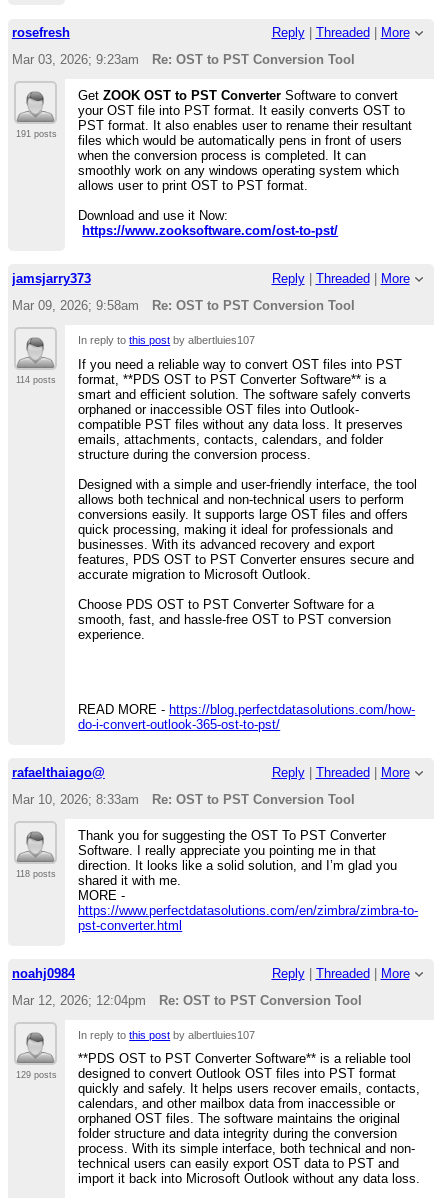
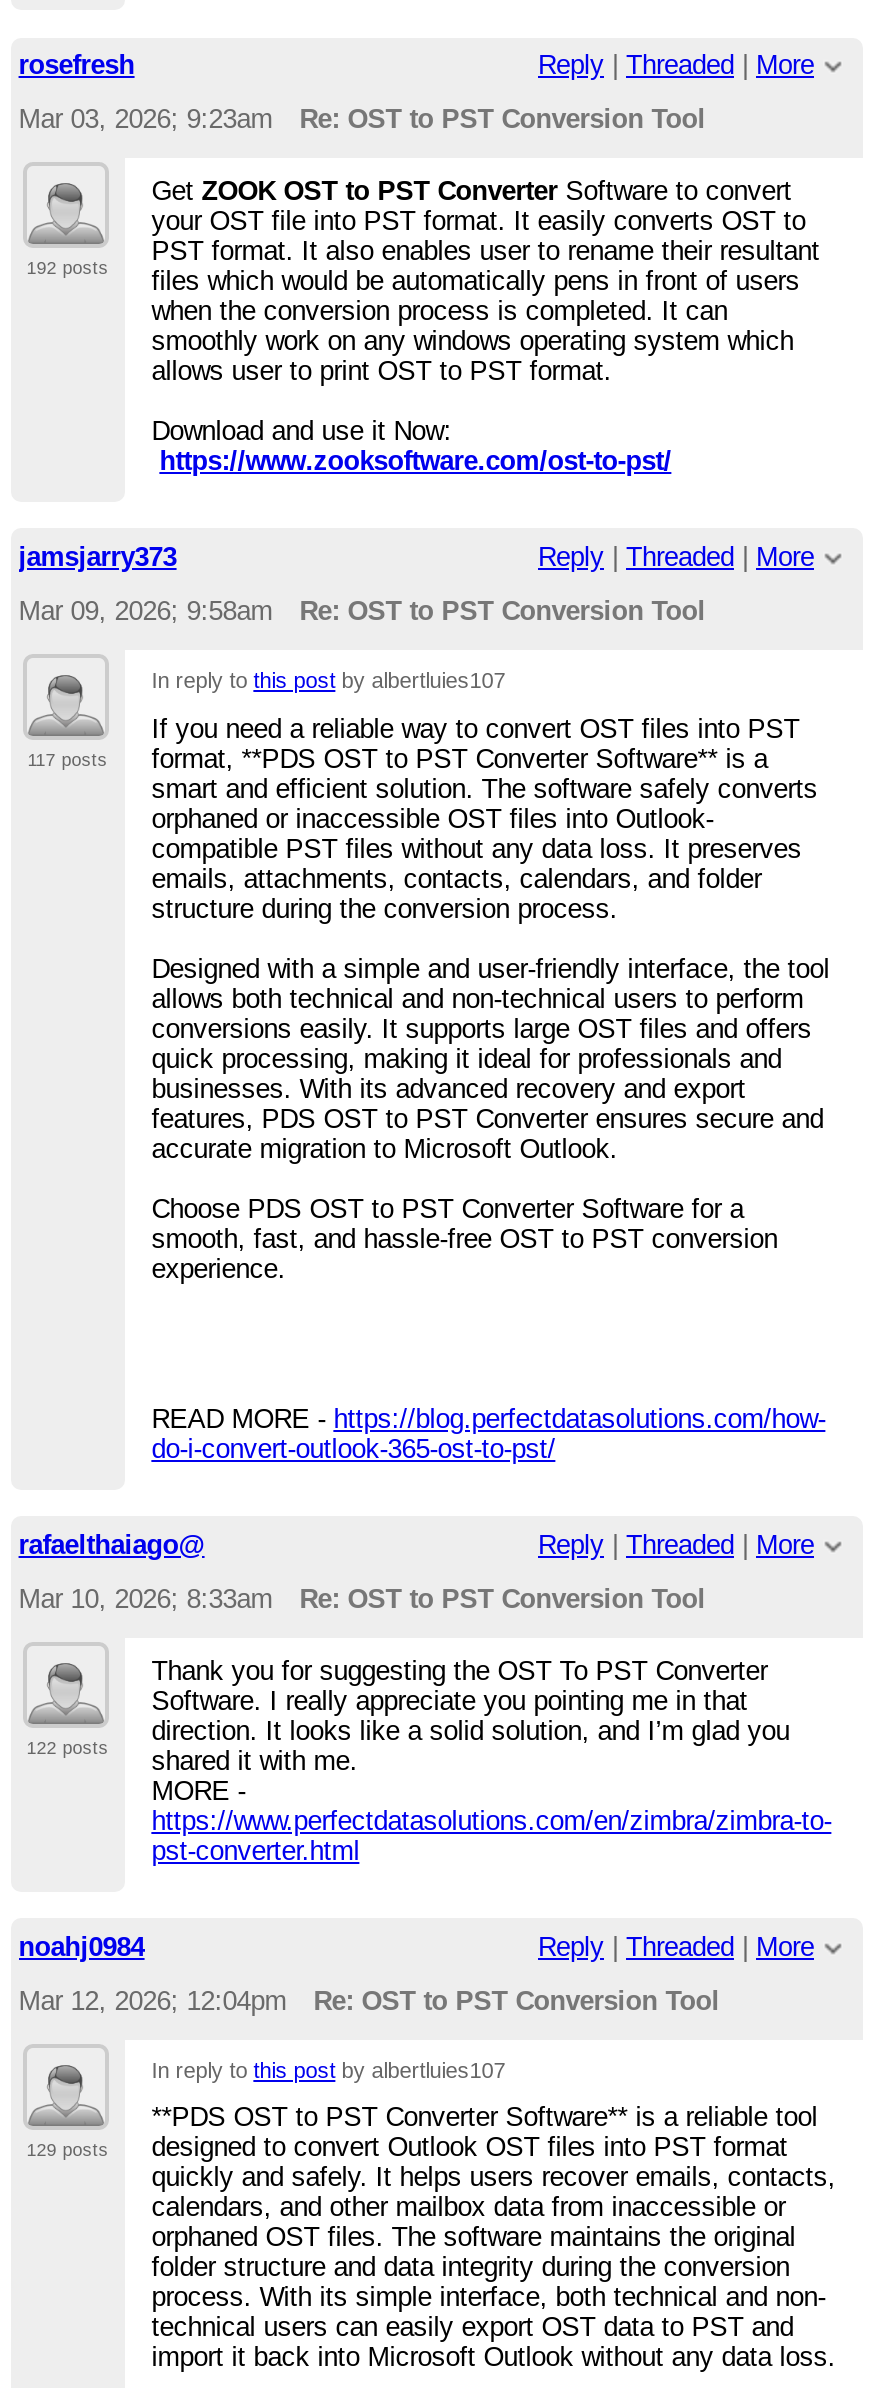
[16,129,57,139] 191 posts -> [27,258,109,278] 192 posts
[16,375,56,385] 114 posts -> [27,750,107,770] 117 posts
[16,869,56,879] 118 posts -> [27,1737,109,1757] 122 posts

